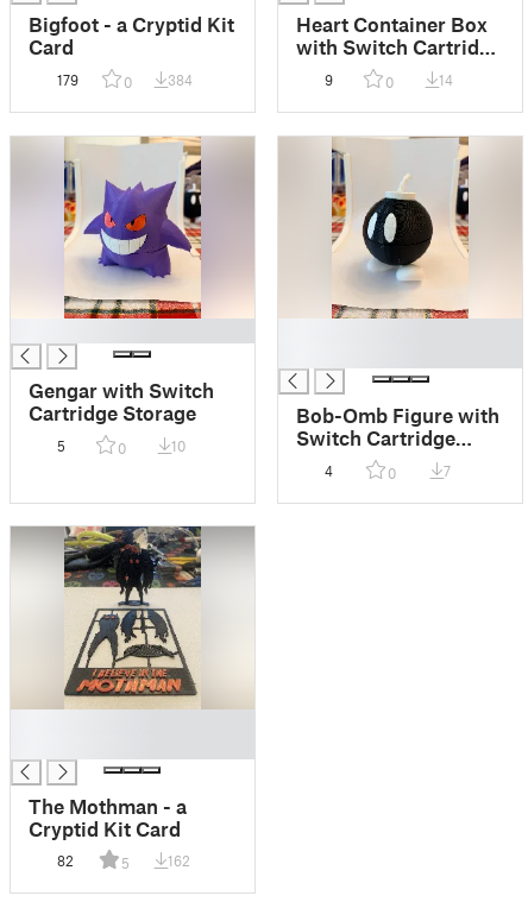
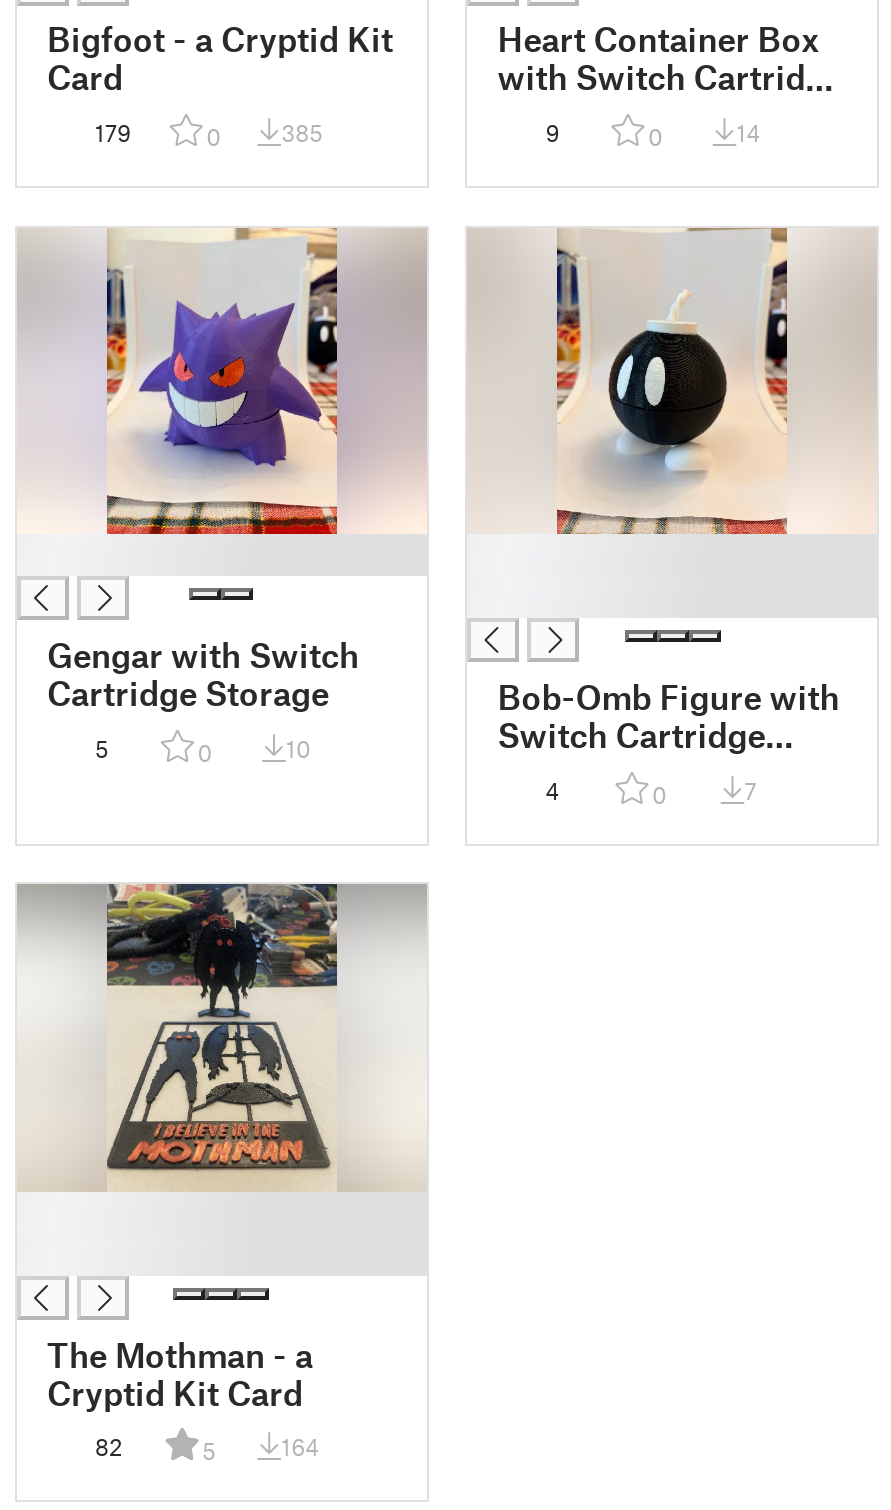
[168,72,193,88] 384 -> [281,118,323,146] 385
[168,853,191,869] 162 -> [281,1433,319,1461] 164

